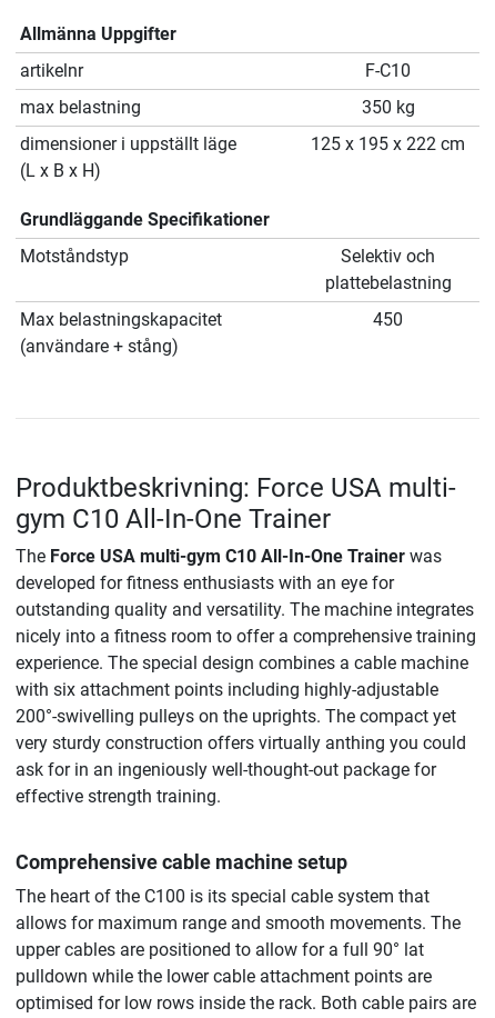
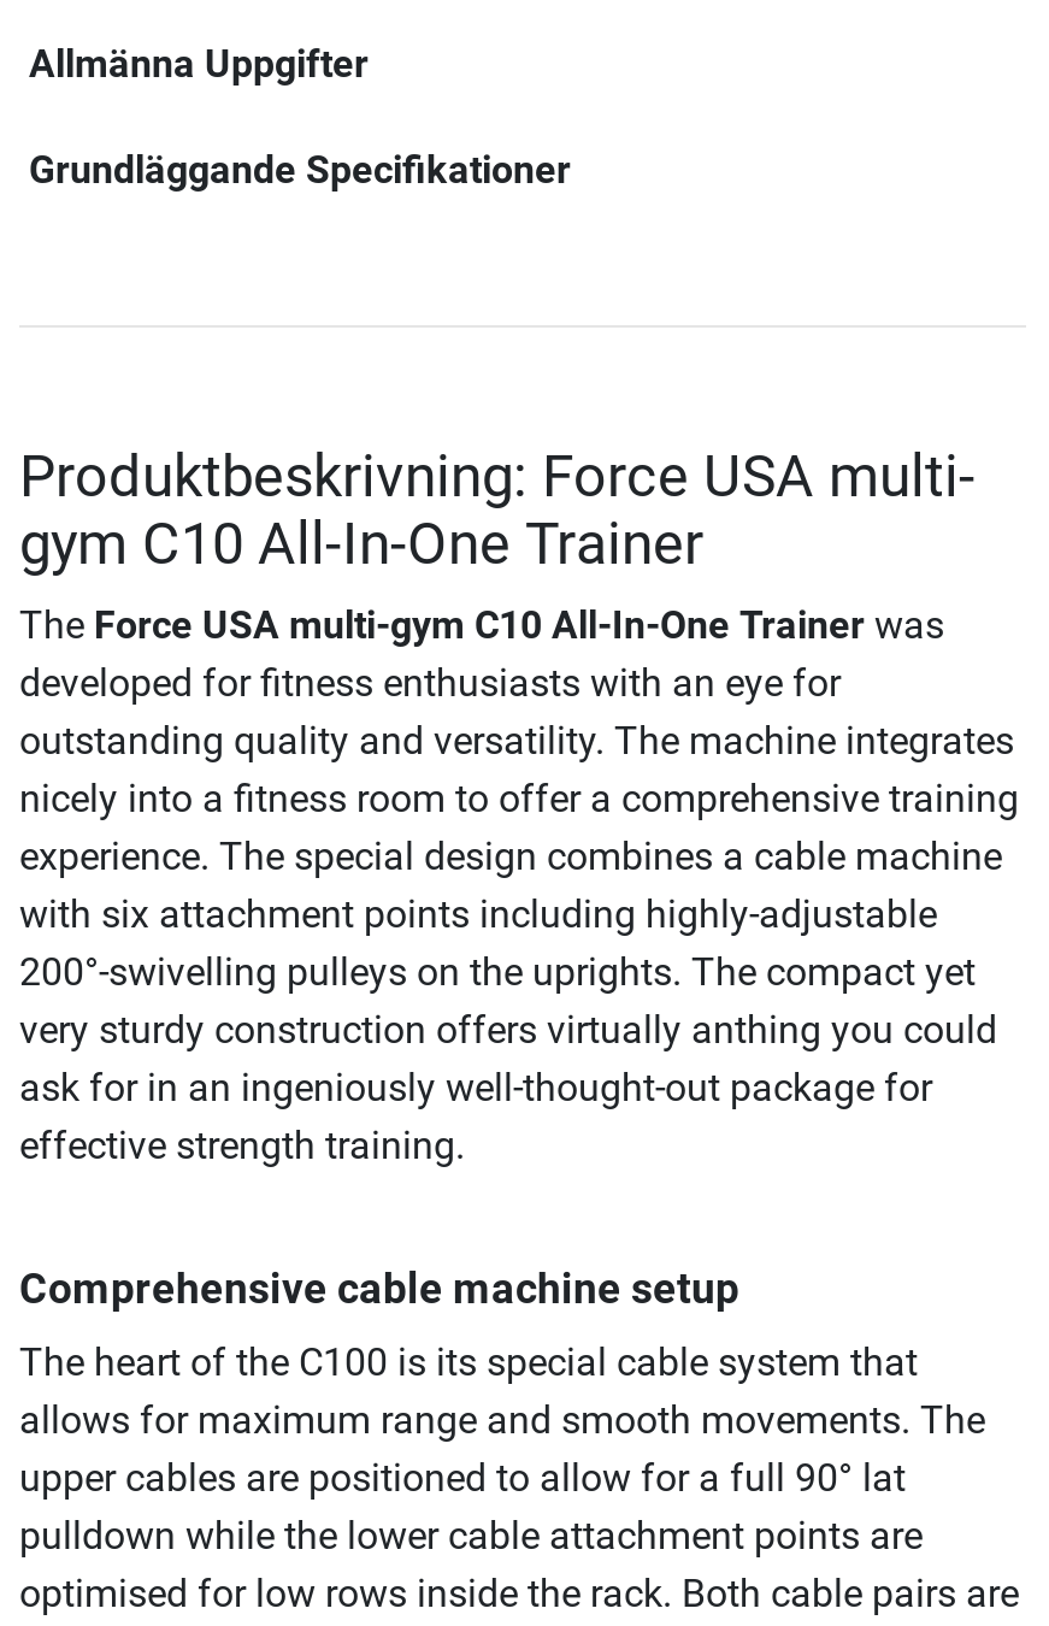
[20,60,415,181] artikelnr | F-C10 | max belastning | 350 kg | dimensioner i uppställt läge | (L x B x H) -> none
[311,133,465,154] 125 x 195 x 222 cm -> none
[20,245,451,357] Motståndstyp | Selektiv och | plattebelastning | Max belastningskapacitet | (användare + stång) -> none
[373,309,403,330] 450 -> none

